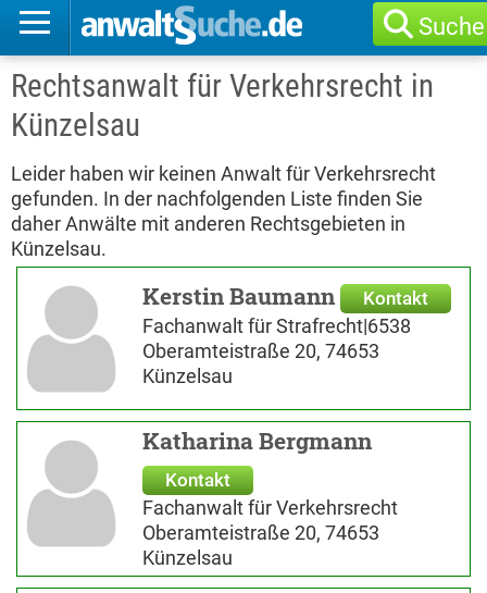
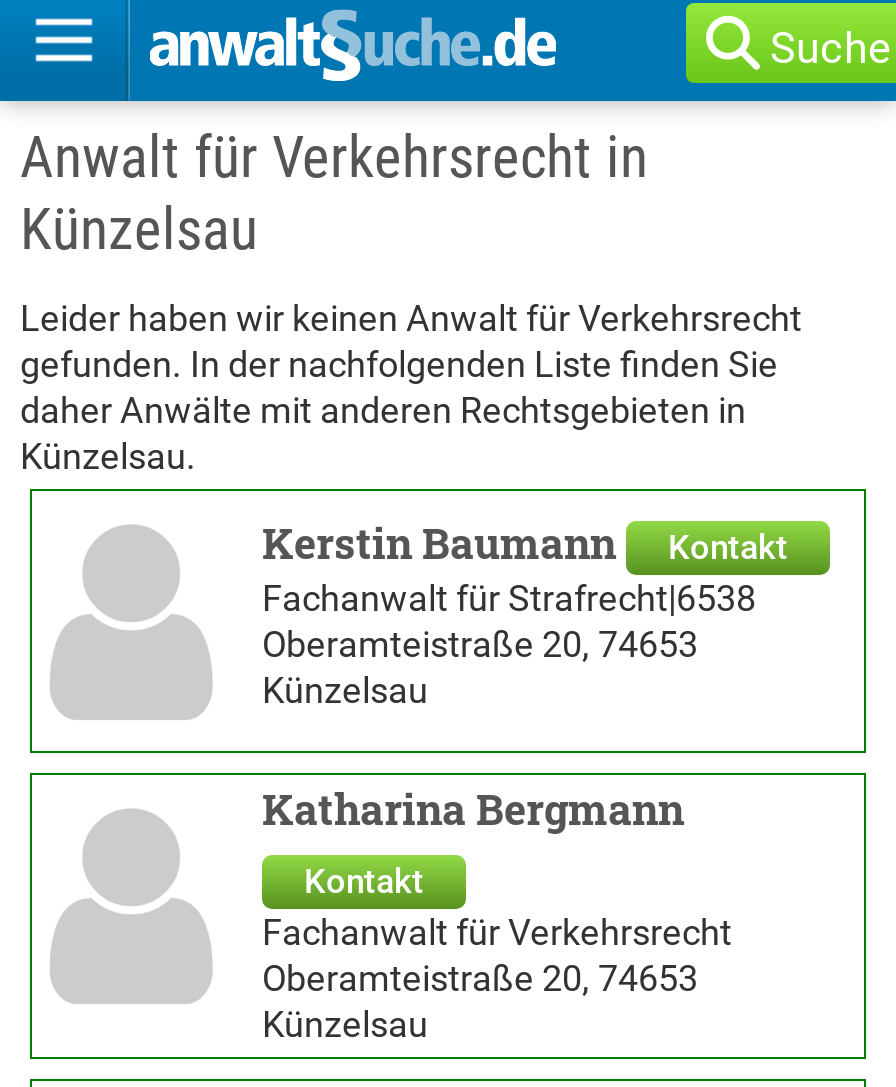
[11,67,434,104] Rechtsanwalt für Verkehrsrecht in -> [20,123,648,191] Anwalt für Verkehrsrecht in

